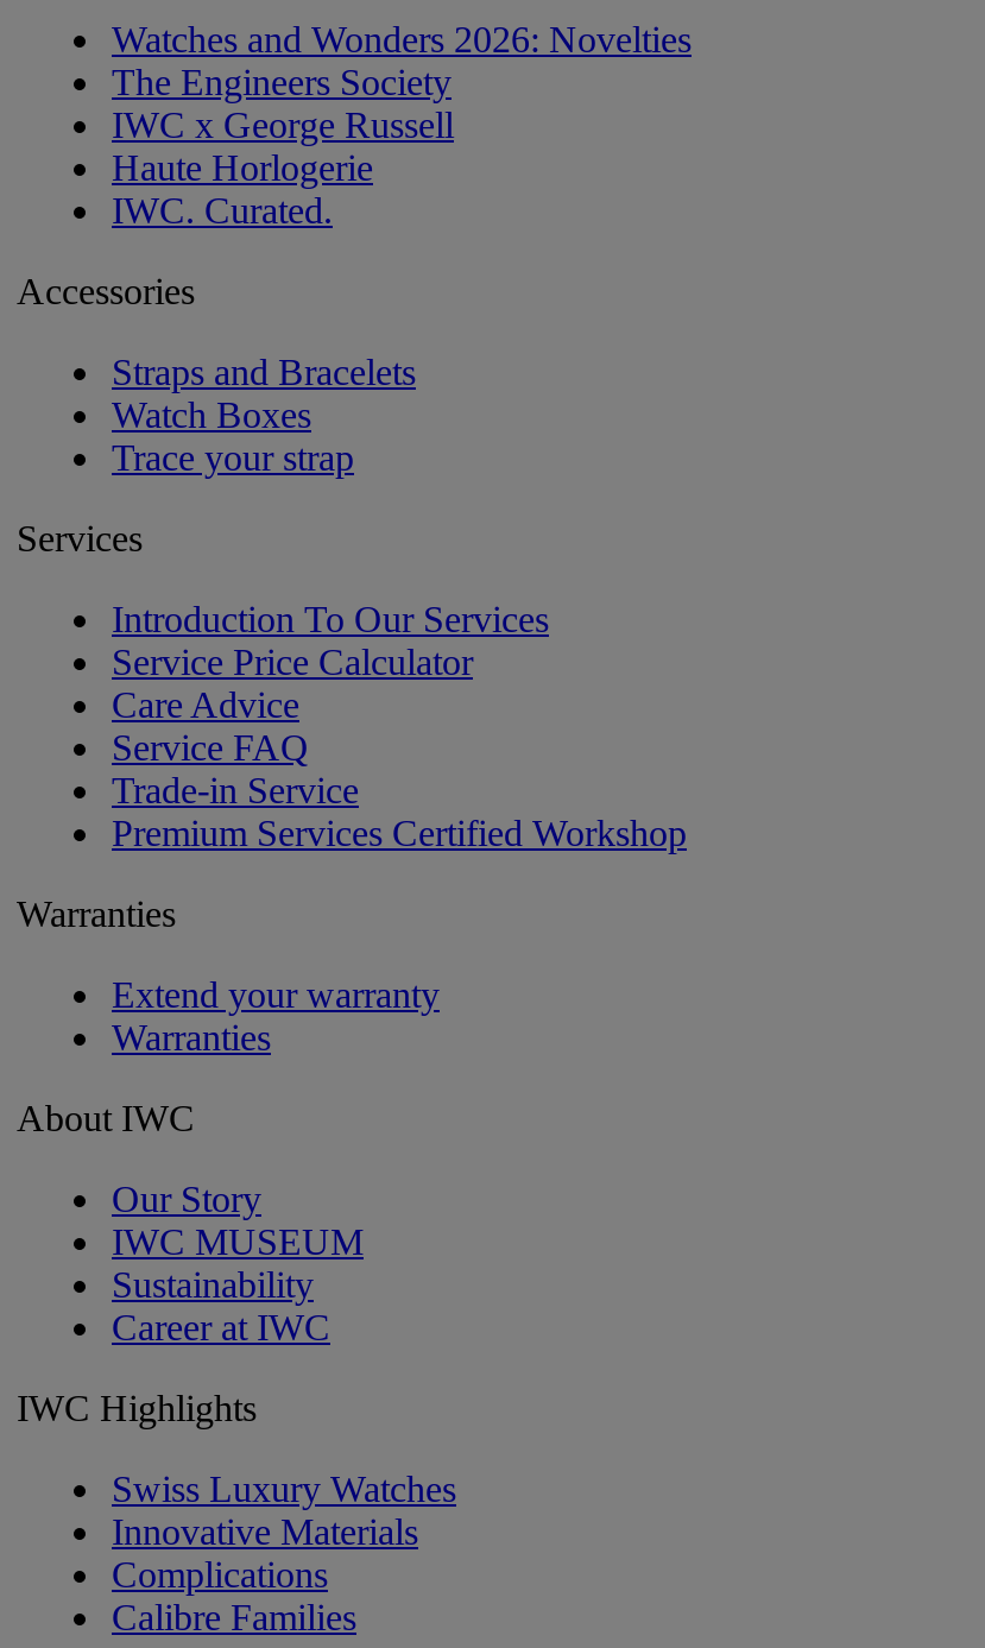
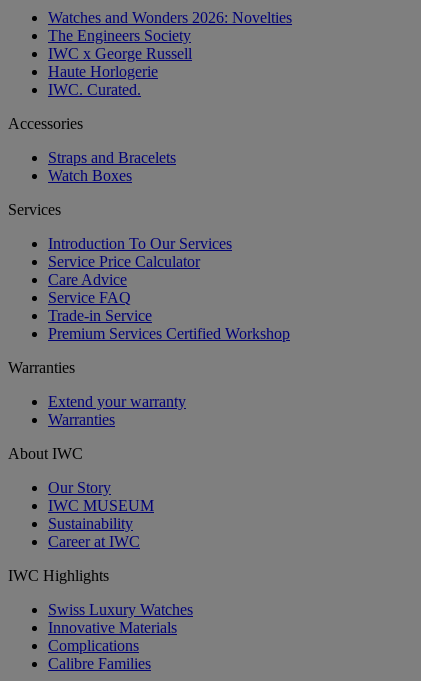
[112,437,354,478] Trace your strap -> none

